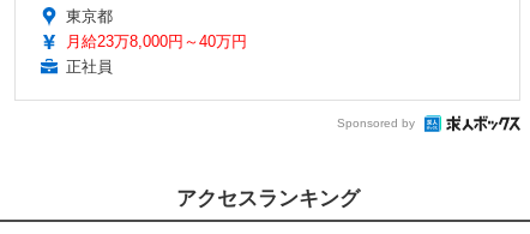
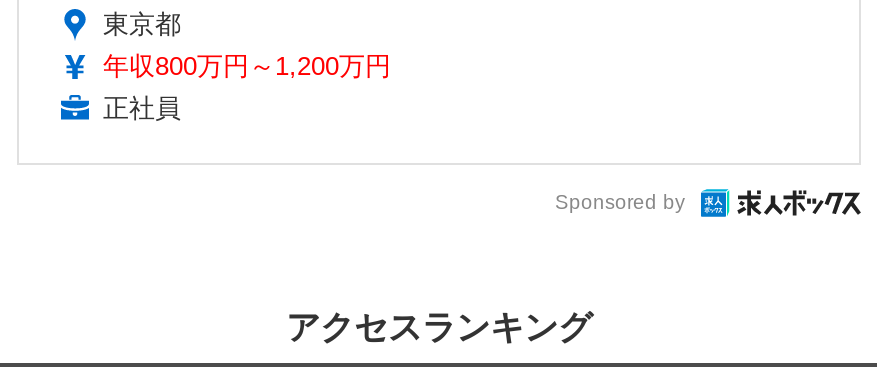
[66,32,247,50] 月給23万8,000円～40万円 -> [103,51,391,81] 年収800万円～1,200万円

